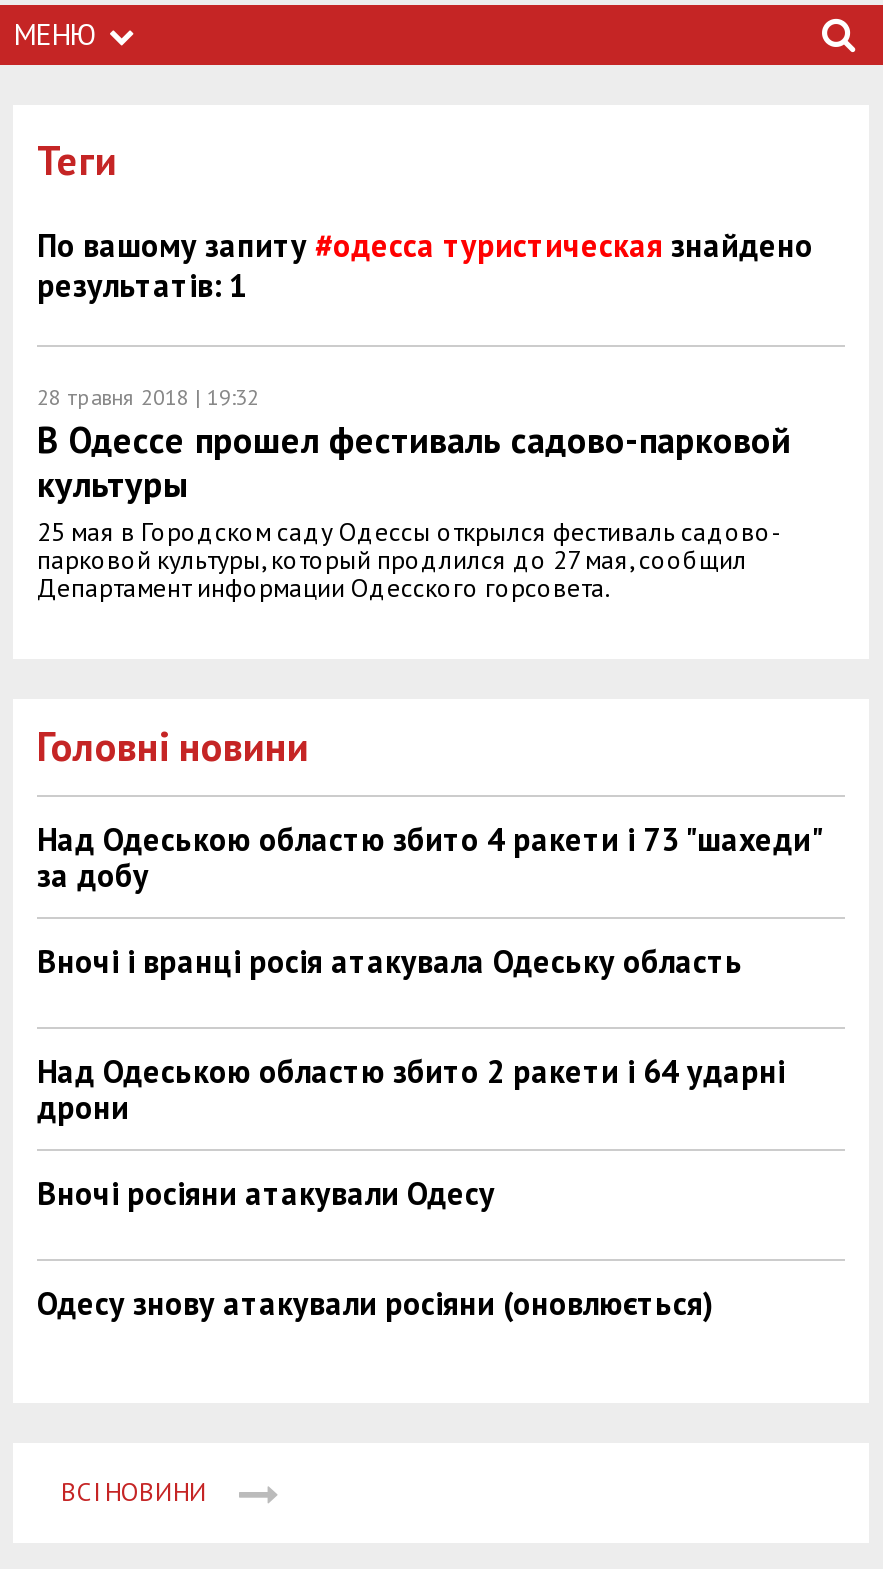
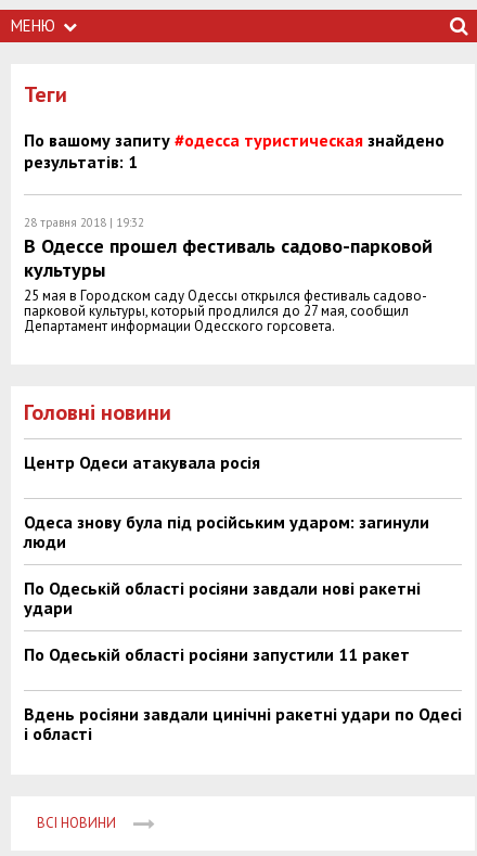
[37,819,821,895] Над Одеською областю збито 4 ракети і 73 "шахеди" | за добу -> [24,451,260,473] Центр Одеси атакувала росія
[37,941,743,981] Вночі і вранці росія атакувала Одеську область -> [24,511,429,552] Одеса знову була під російським ударом: загинули | люди
[37,1051,785,1127] Над Одеською областю збито 2 ракети і 64 ударні | дрони -> [24,577,421,618] По Одеській області росіяни завдали нові ракетні | удари
[37,1173,495,1213] Вночі росіяни атакували Одесу -> [24,643,410,665] По Одеській області росіяни запустили 11 ракет
[37,1283,713,1323] Одесу знову атакували росіяни (оновлюється) -> [24,703,462,744] Вдень росіяни завдали цинічні ракетні удари по Одесі | і області

